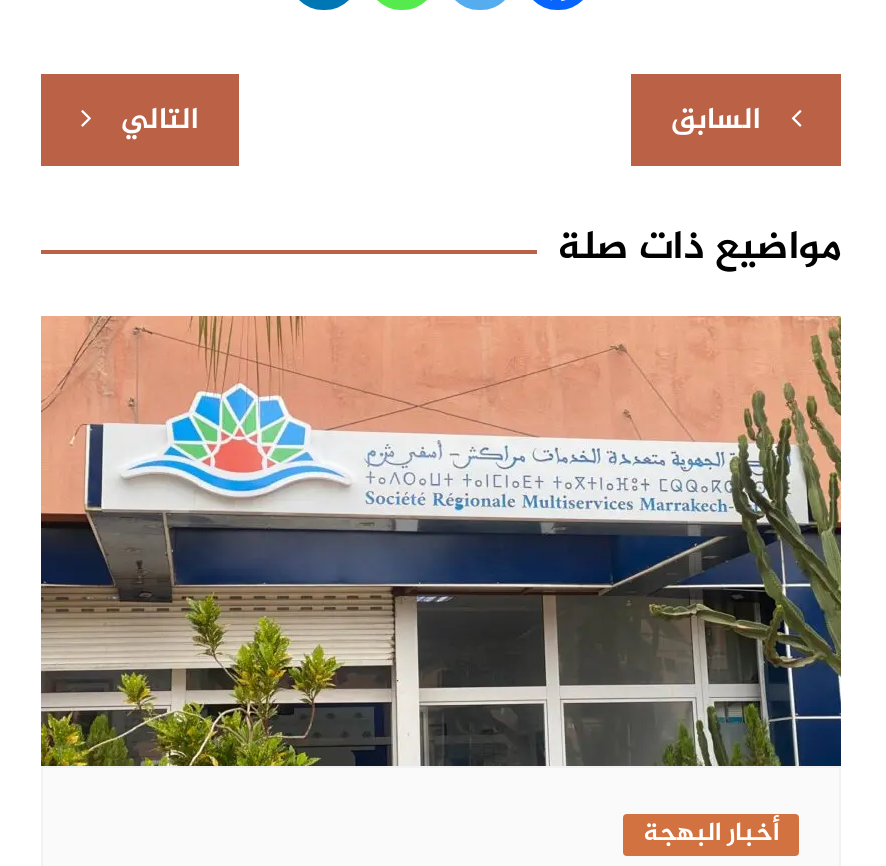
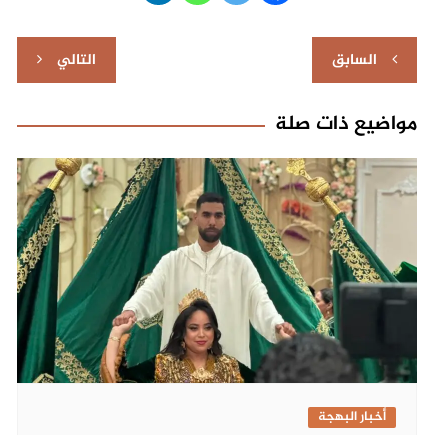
[39,314,843,768] [image] -> [16,157,418,384] [image]

